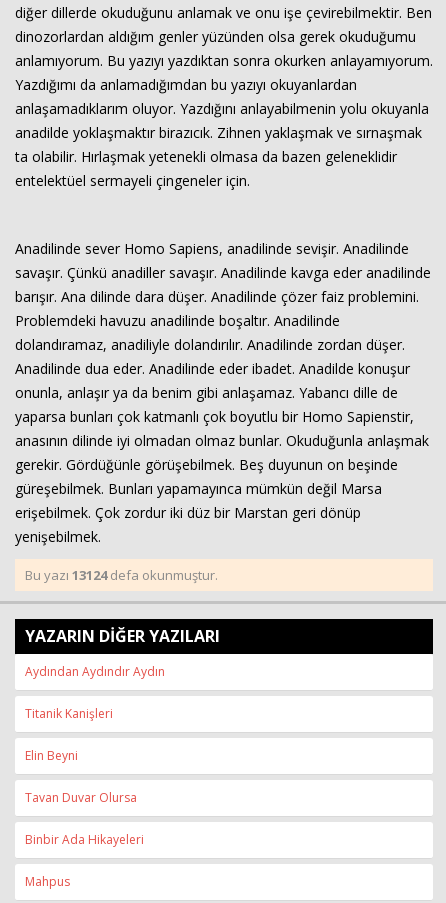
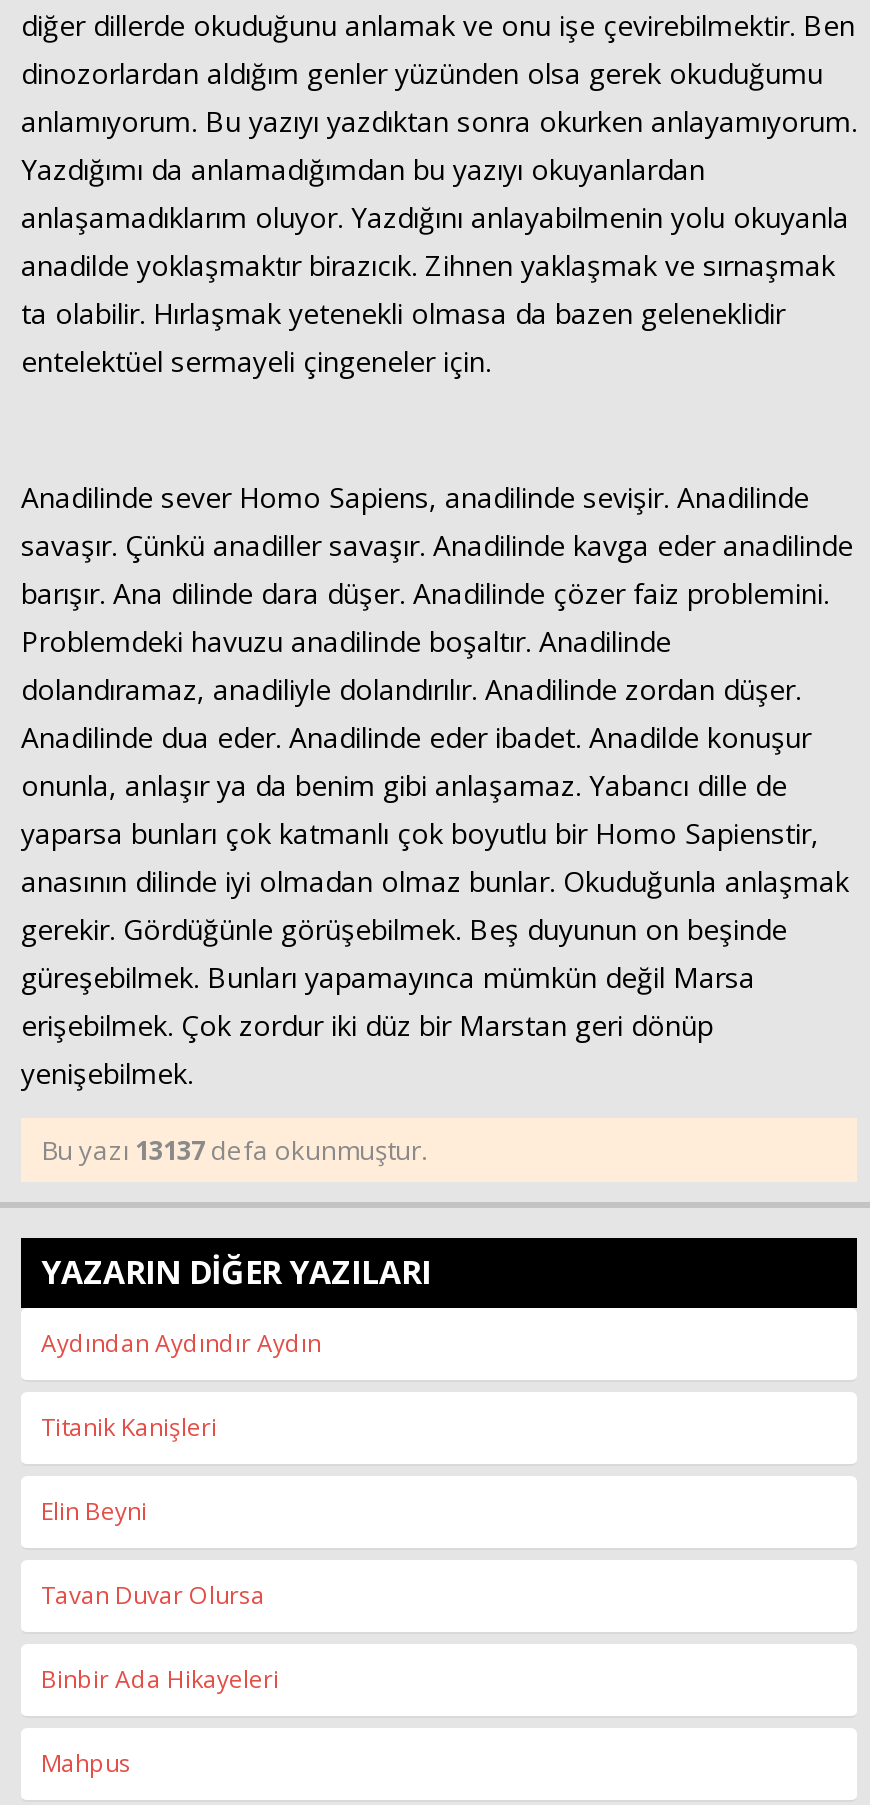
[25,566,218,584] Bu yazı 13124 defa okunmuştur. -> [41,1132,427,1168] Bu yazı 13137 defa okunmuştur.

